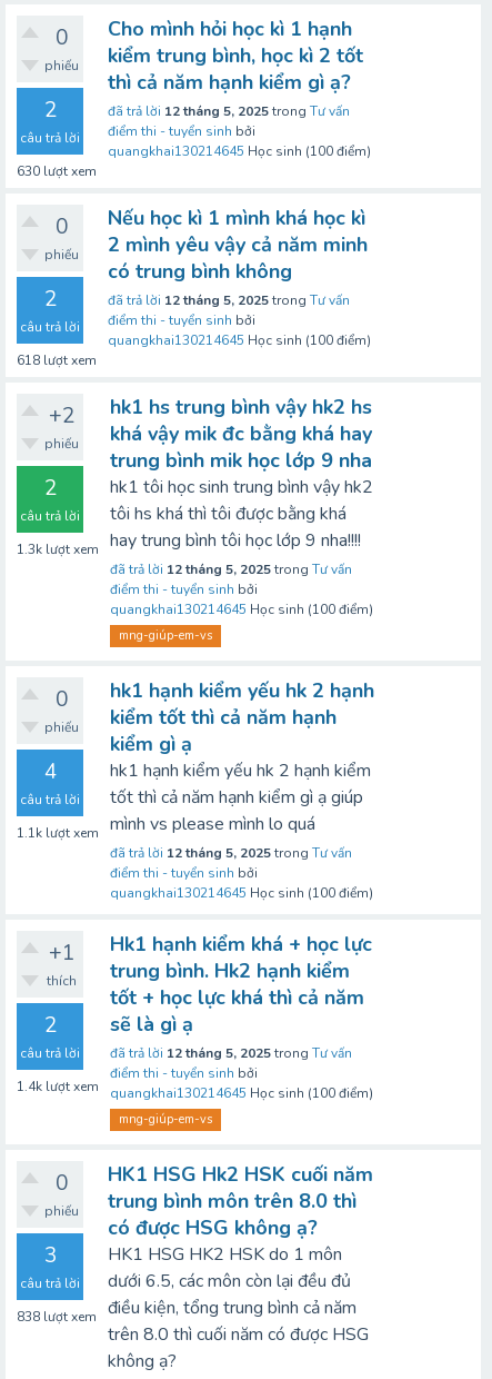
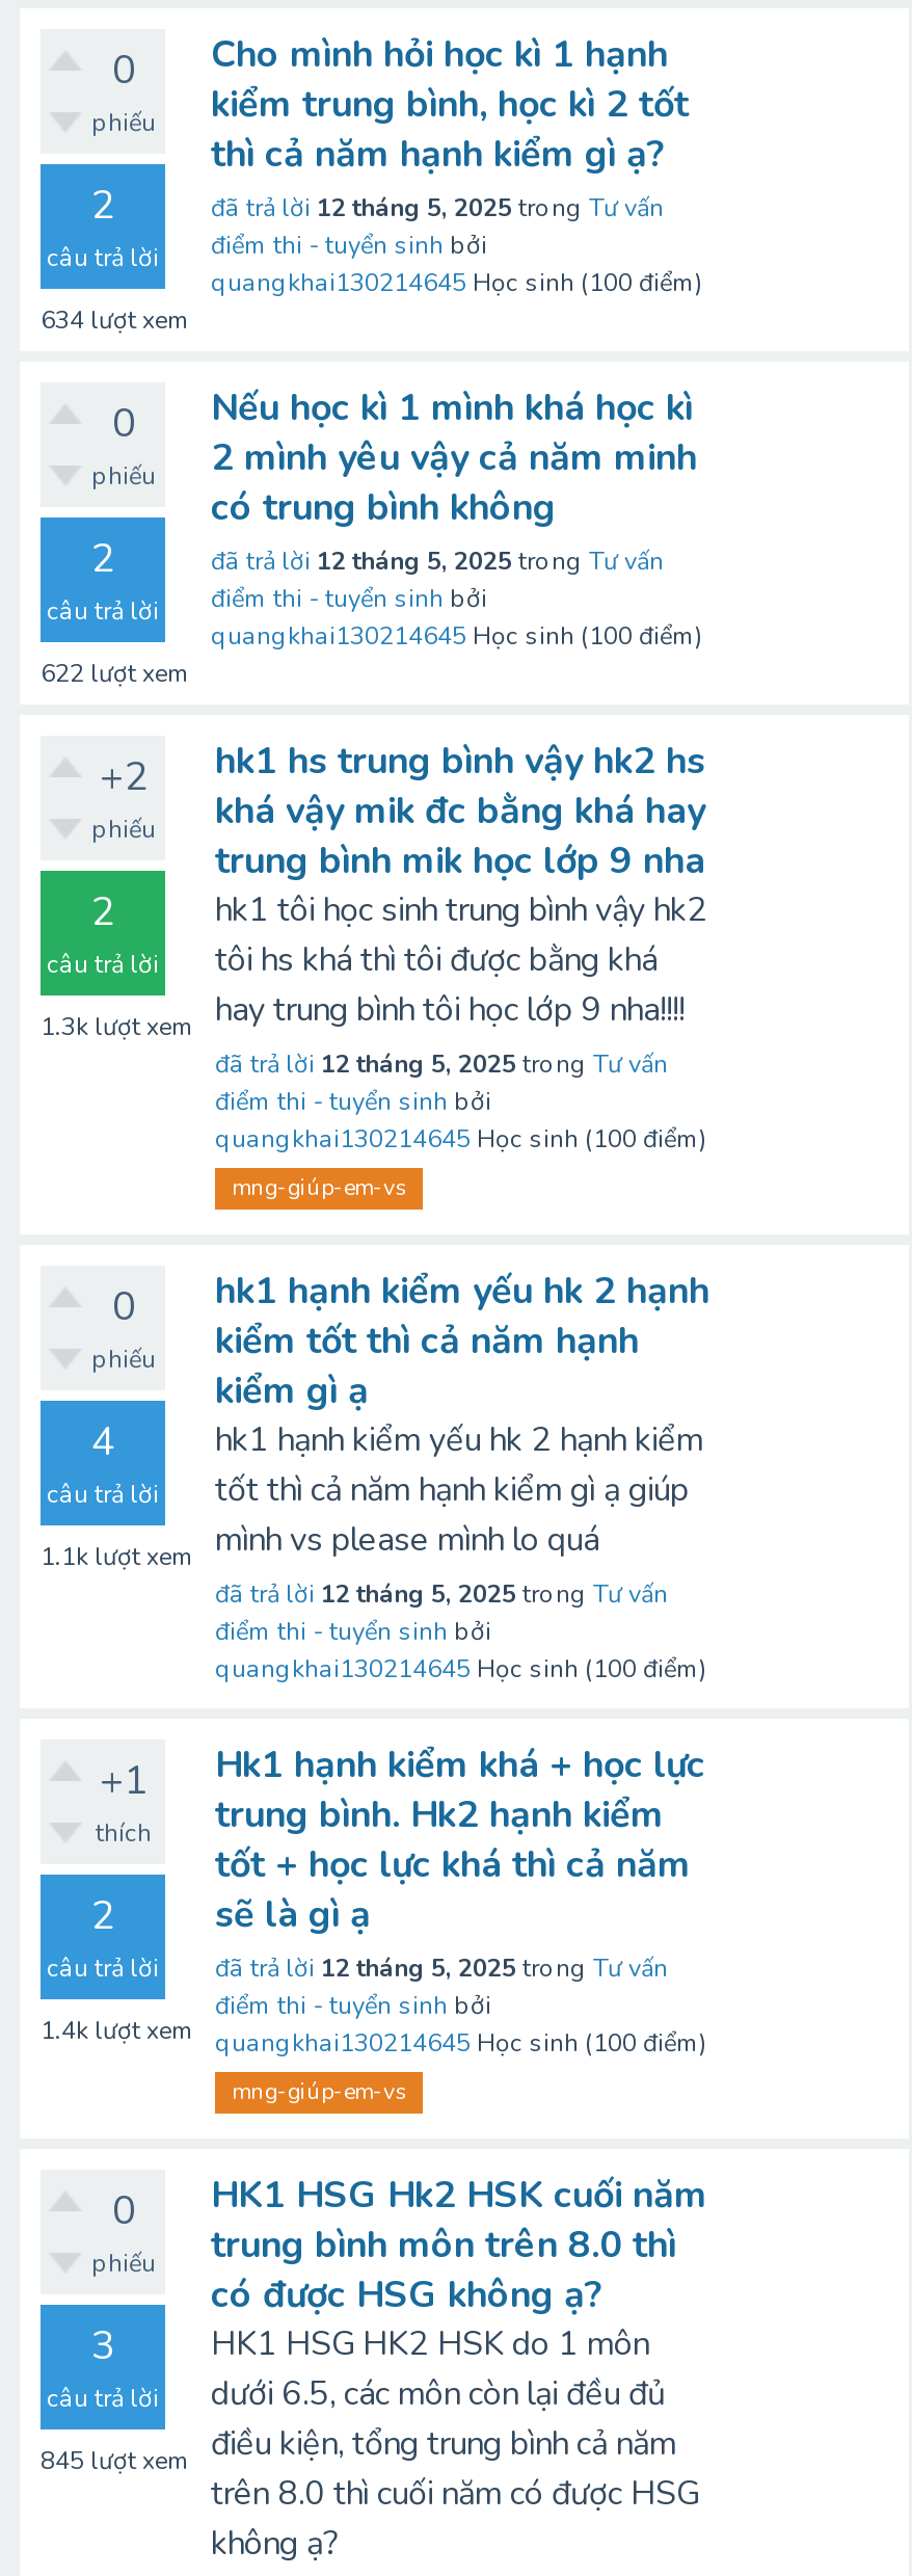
[17,162,97,180] 630 lượt xem -> [41,303,190,337] 634 lượt xem
[17,351,97,369] 618 lượt xem -> [41,657,190,690] 622 lượt xem
[17,1296,357,1326] 838 lượt xem điều kiện, tổng trung bình cả năm -> [41,2421,676,2477] 845 lượt xem điều kiện, tổng trung bình cả năm

